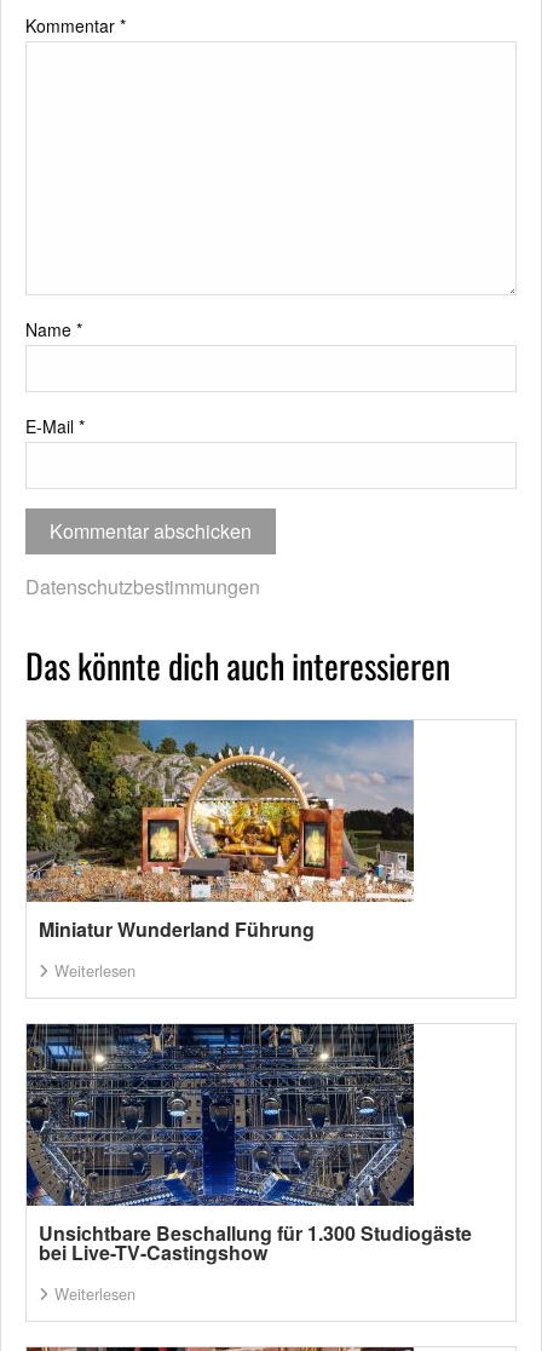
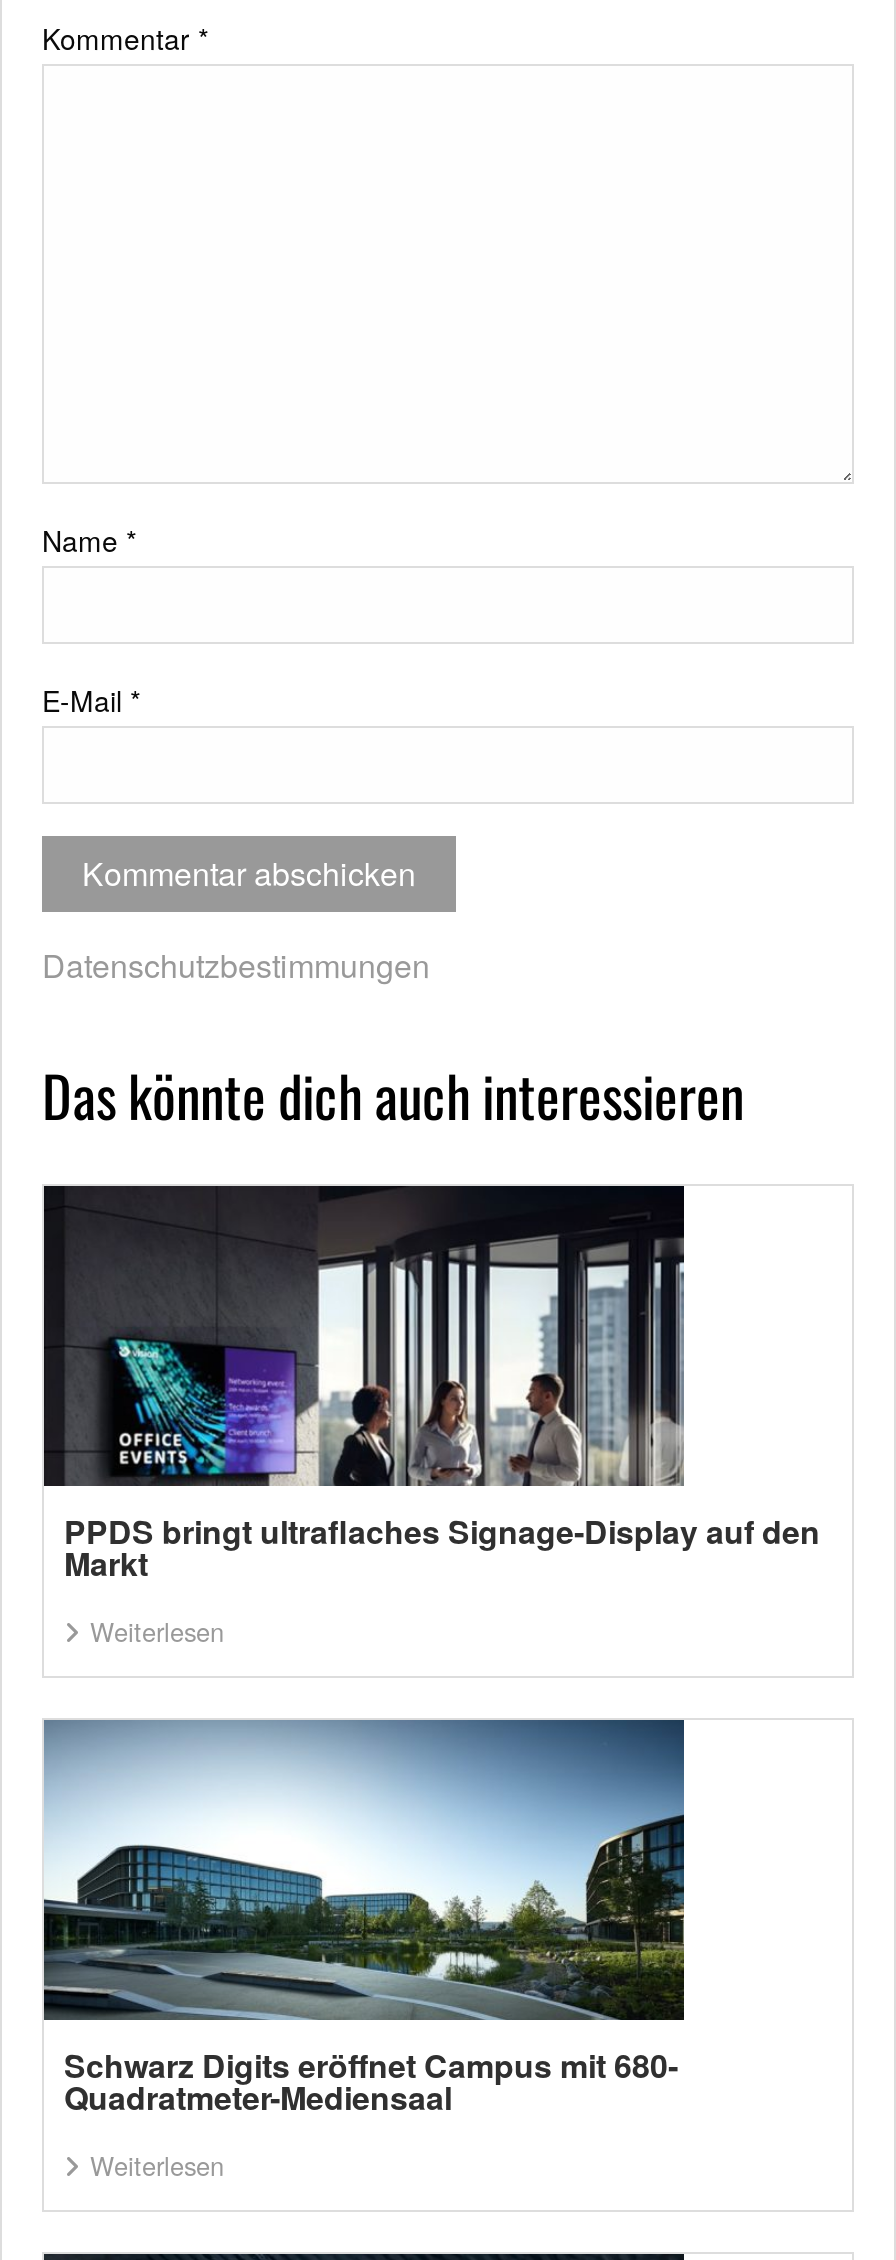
[25,719,414,943] [image] | Miniatur Wunderland Führung -> [42,1184,820,1586] [image] | PPDS bringt ultraflaches Signage-Display auf den | Markt
[25,1023,472,1266] [image] | Unsichtbare Beschallung für 1.300 Studiogäste | bei Live-TV-Castingshow -> [42,1718,686,2120] [image] | Schwarz Digits eröffnet Campus mit 680- | Quadratmeter-Mediensaal

